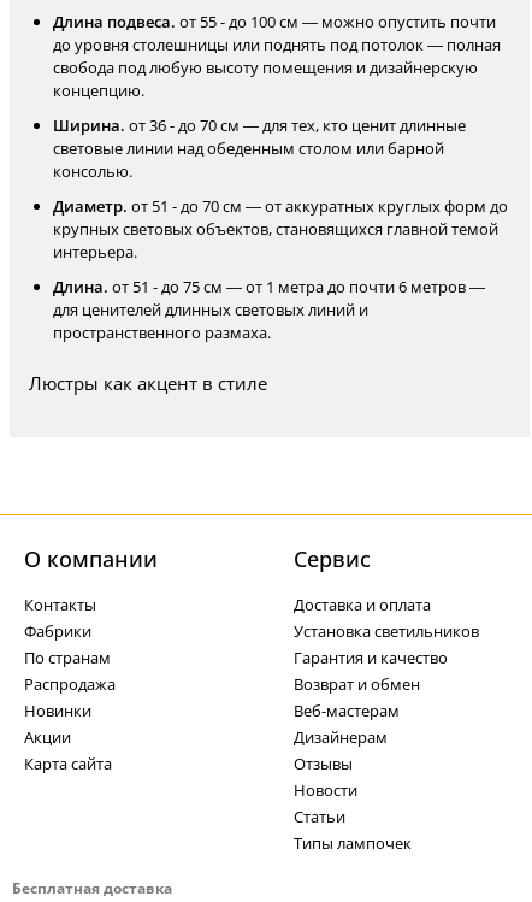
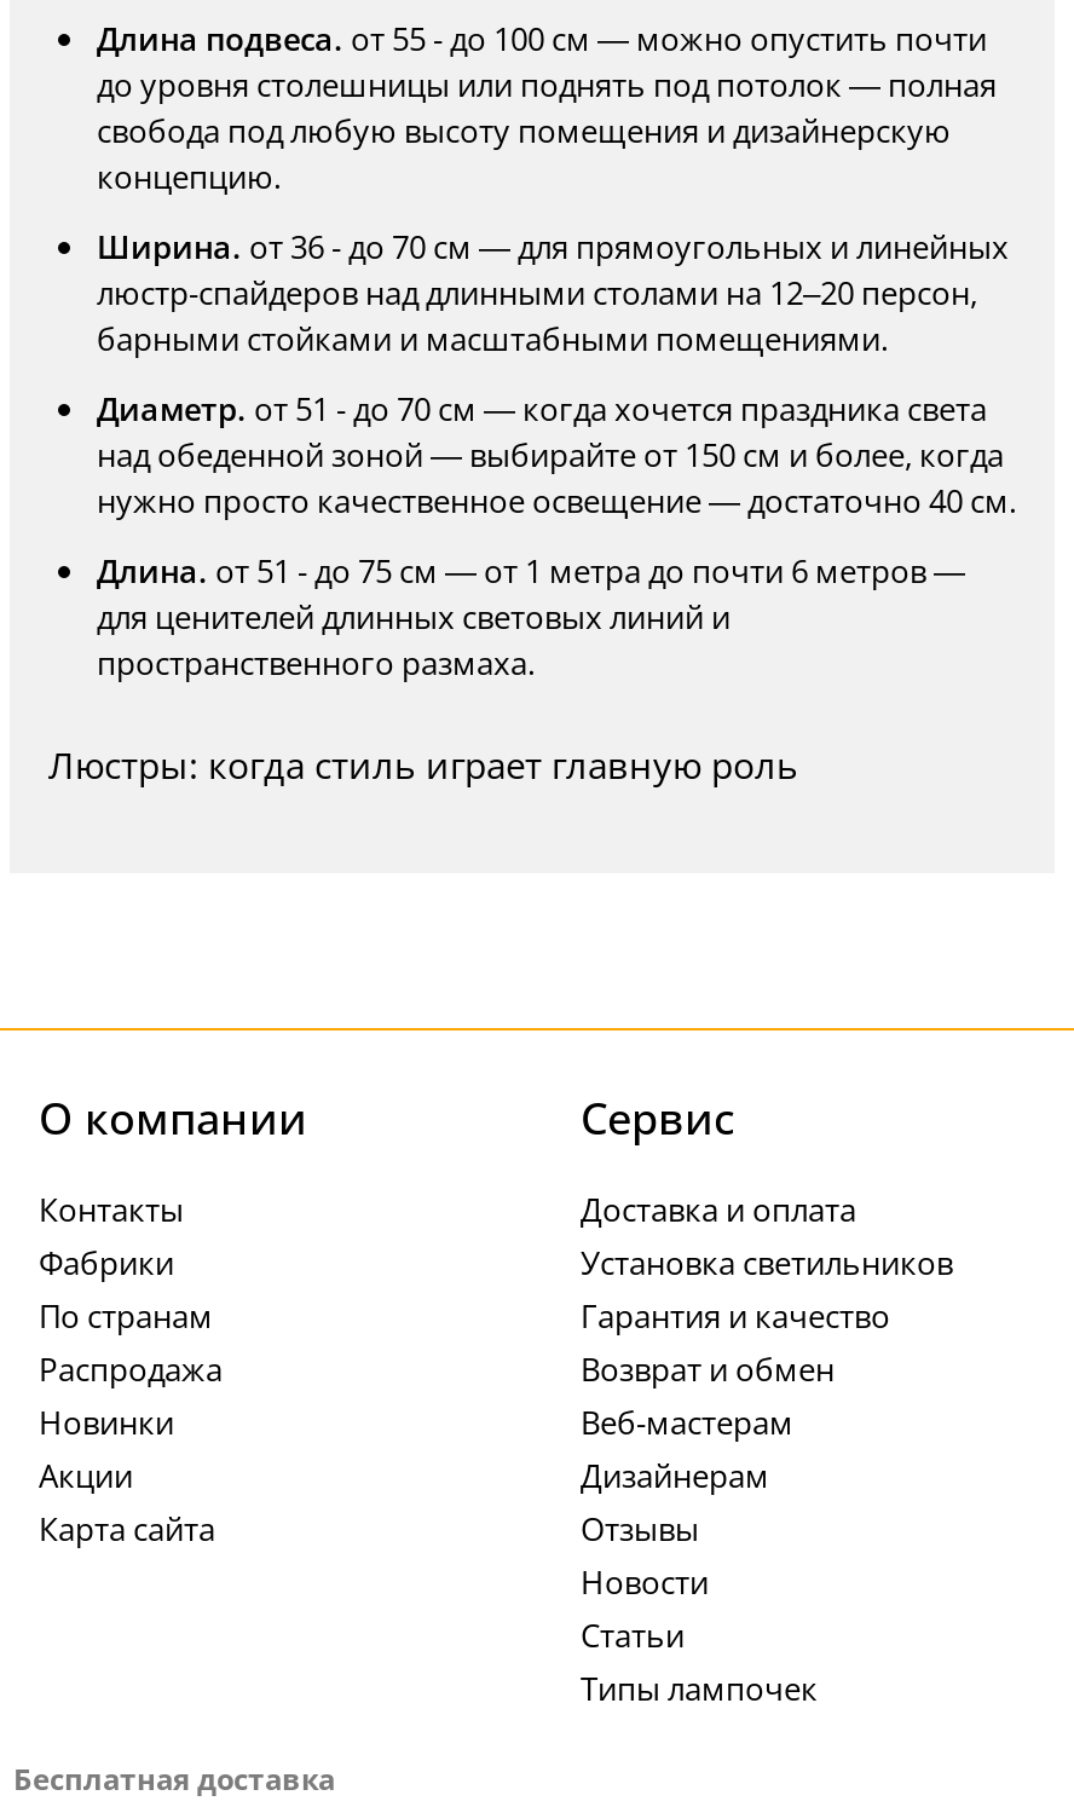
[53,114,466,182] Ширина. от 36 - до 70 см — для тех, кто ценит длинные | световые линии над обеденным столом или барной | консолью. -> [97,225,1009,360] Ширина. от 36 - до 70 см — для прямоугольных и линейных | люстр-спайдеров над длинными столами на 12–20 персон, | барными стойками и масштабными помещениями.
[53,195,508,263] Диаметр. от 51 - до 70 см — от аккуратных круглых форм до | крупных световых объектов, становящихся главной темой | интерьера. -> [97,387,1016,523] Диаметр. от 51 - до 70 см — когда хочется праздника света | над обеденной зоной — выбирайте от 150 см и более, когда | нужно просто качественное освещение — достаточно 40 см.
[29,371,267,395] Люстры как акцент в стиле -> [48,740,798,789] Люстры: когда стиль играет главную роль

